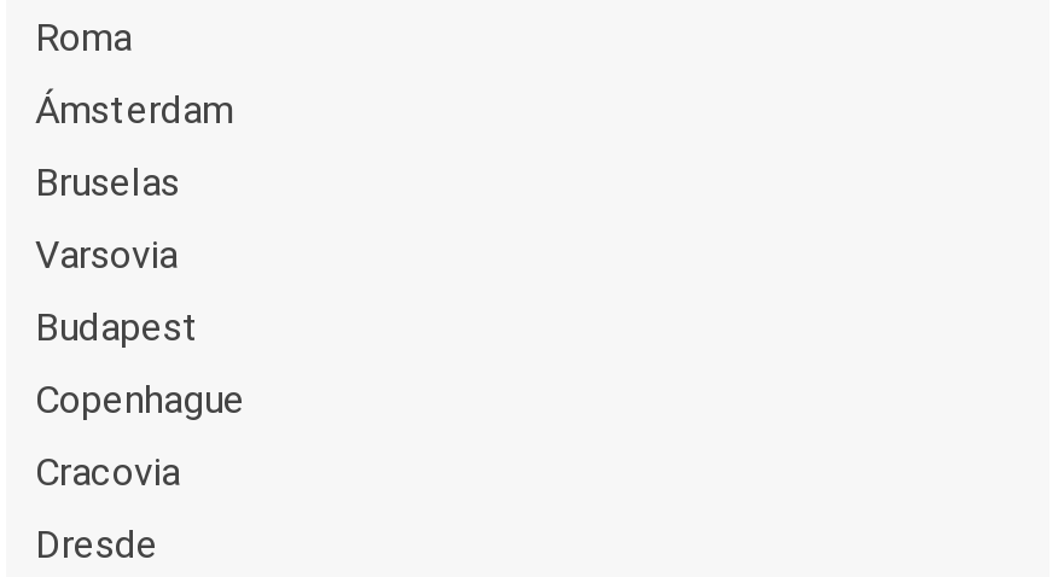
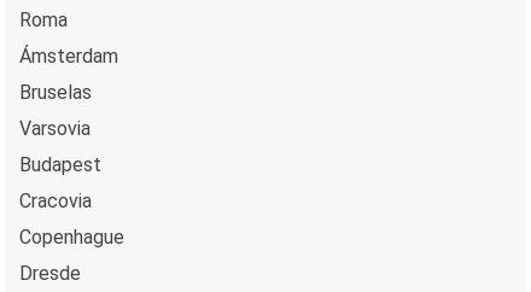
moved [35,375,245,421] -> [19,225,124,248]: Copenhague
moved [35,448,180,494] -> [19,189,92,212]: Cracovia

